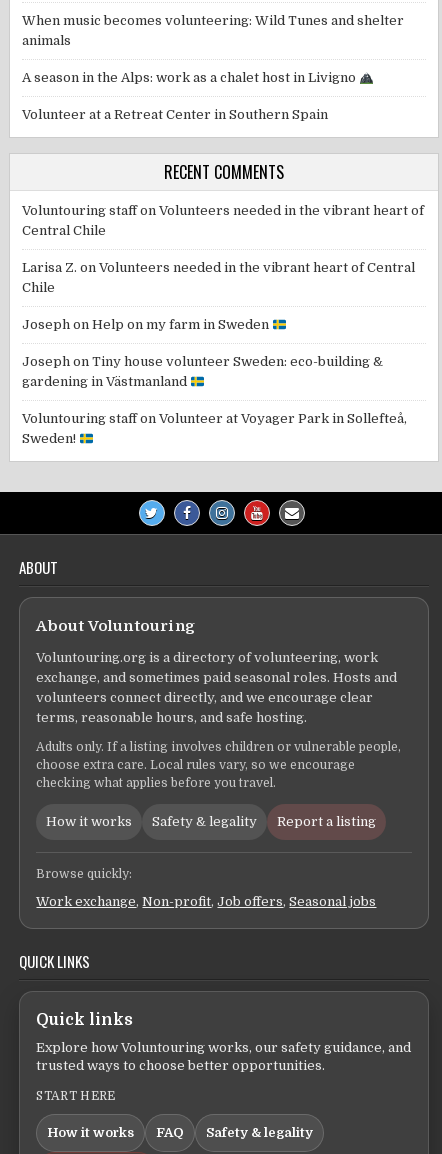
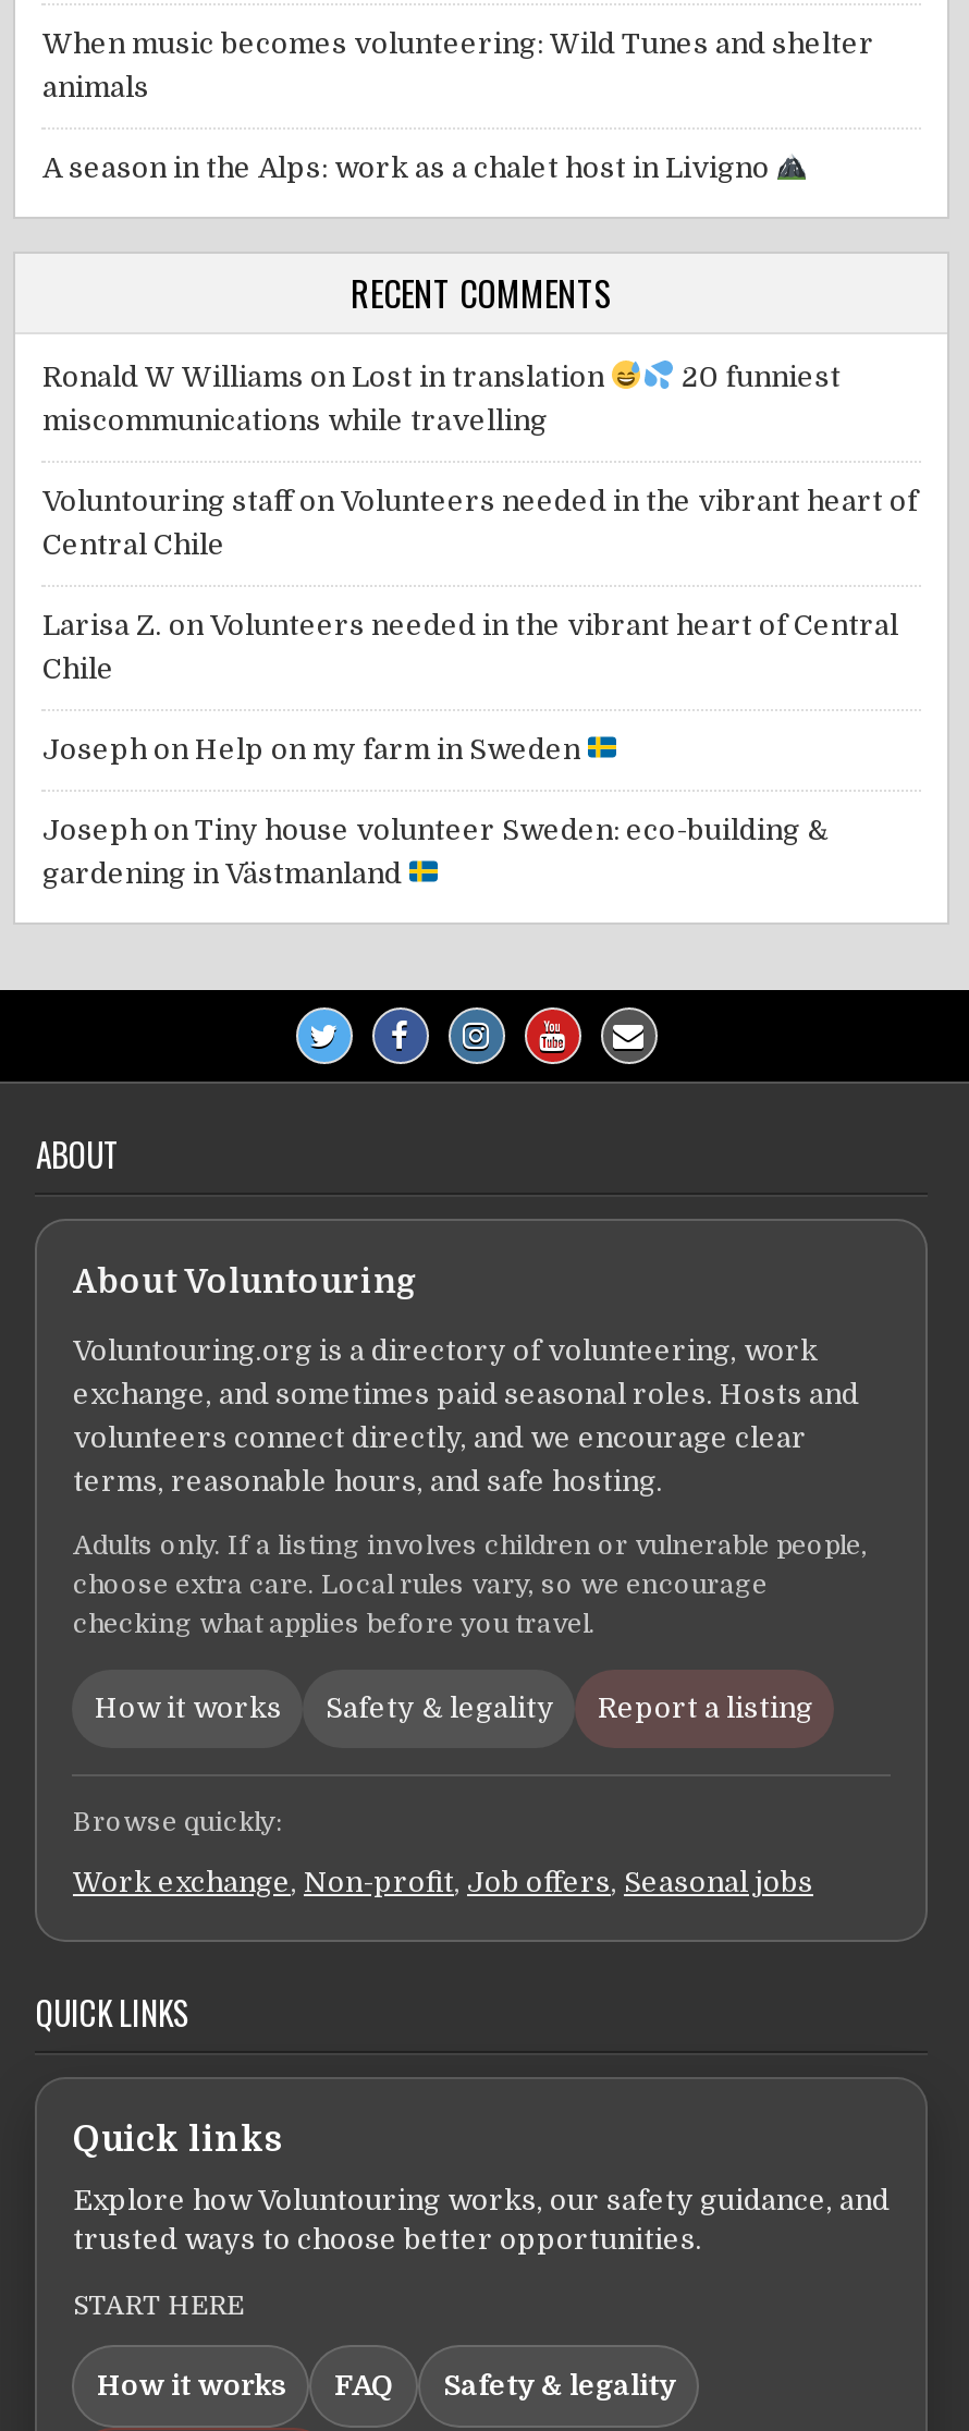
[22,107,328,122] Volunteer at a Retreat Center in Southern Spain -> none
none -> [42,360,841,437] Ronald W Williams on Lost in translation | 20 funniest | miscommunications while travelling
moved [22,203,424,389] -> [42,484,918,890]: Voluntouring staffon Volunteers needed in the vibrant heart of | Central Chile | Larisa Z. on Volunteers needed in the vibrant heart of Central | Chile | Joseph on Help on my farm in Sweden | Joseph on Tiny house volunteer Sweden: eco-building & | gardening in Västmanland
[22,411,407,446] Voluntouring staff on Volunteer at Voyager Park in Sollefteå, | Sweden! -> none

